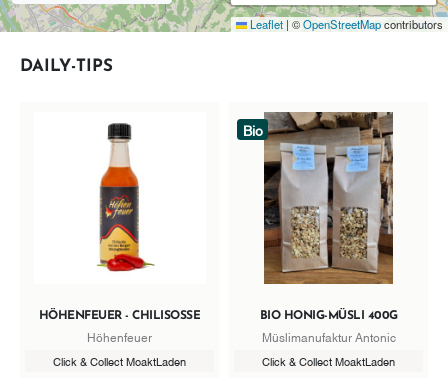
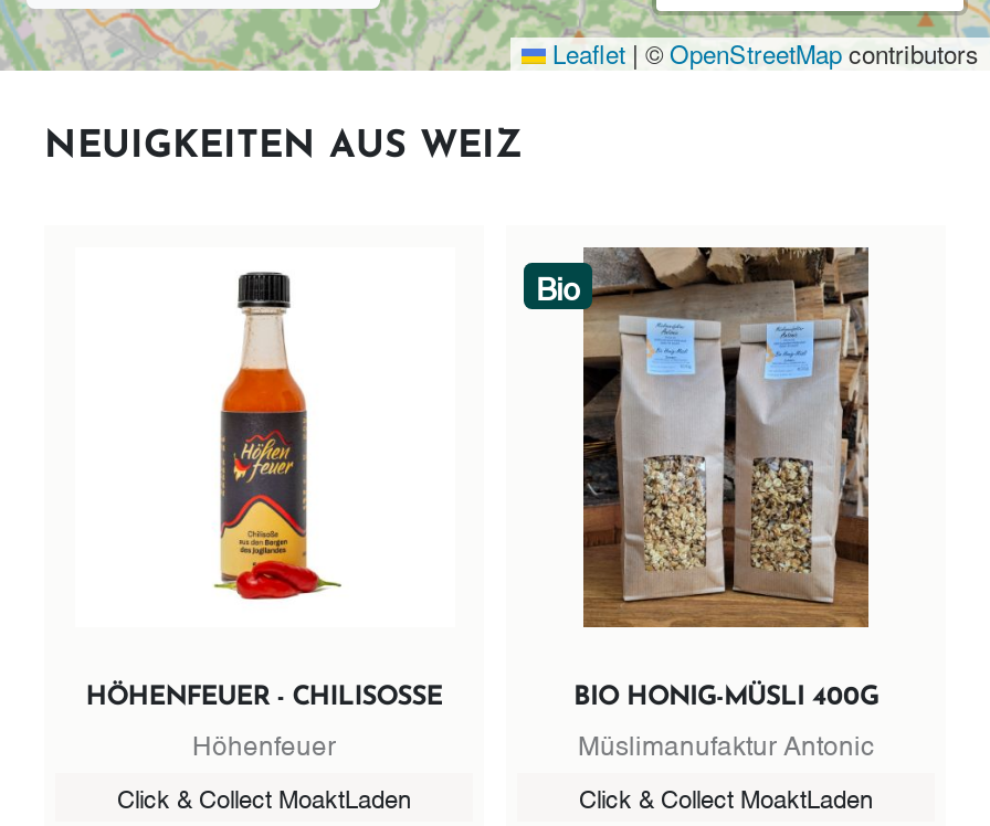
[20,58,113,75] DAILY-TIPS -> [44,128,522,166] NEUIGKEITEN AUS WEIZ

